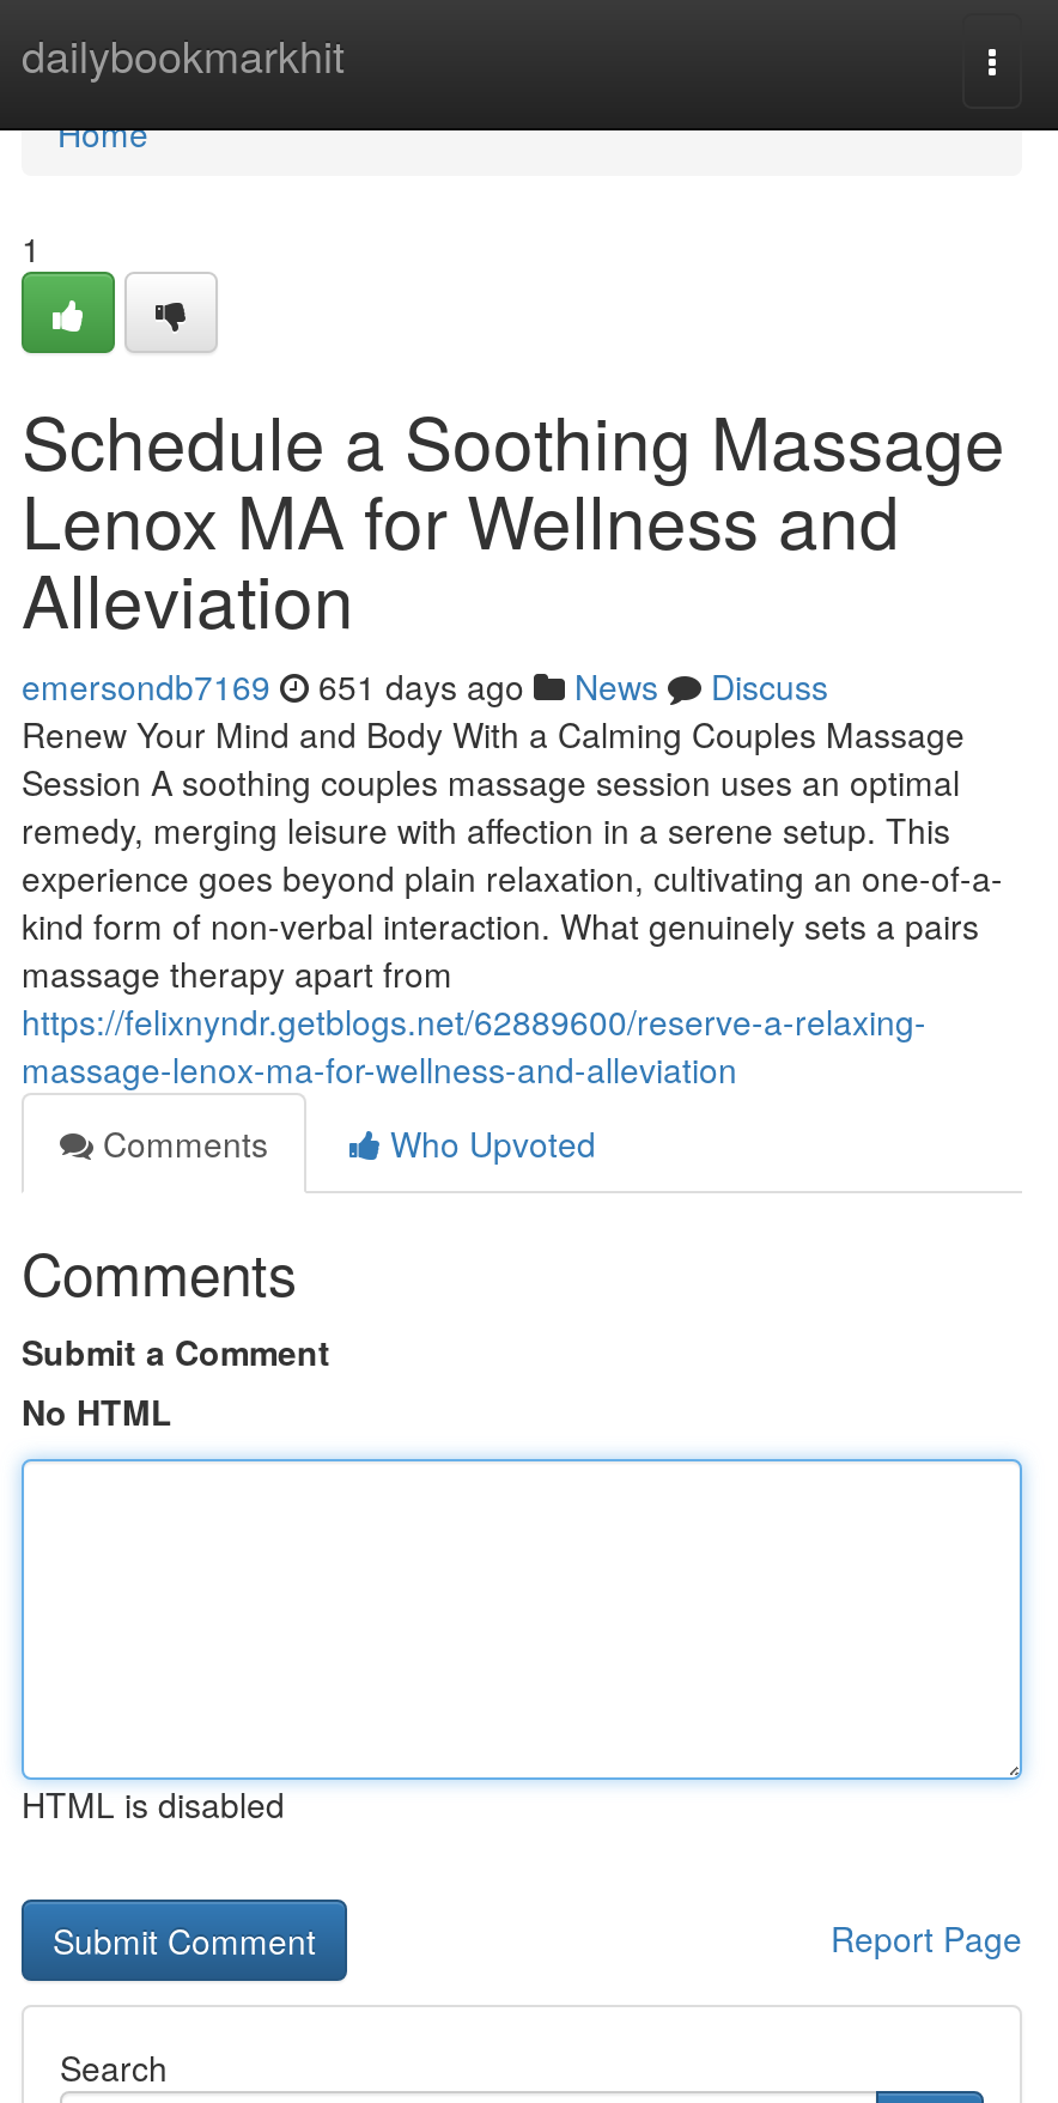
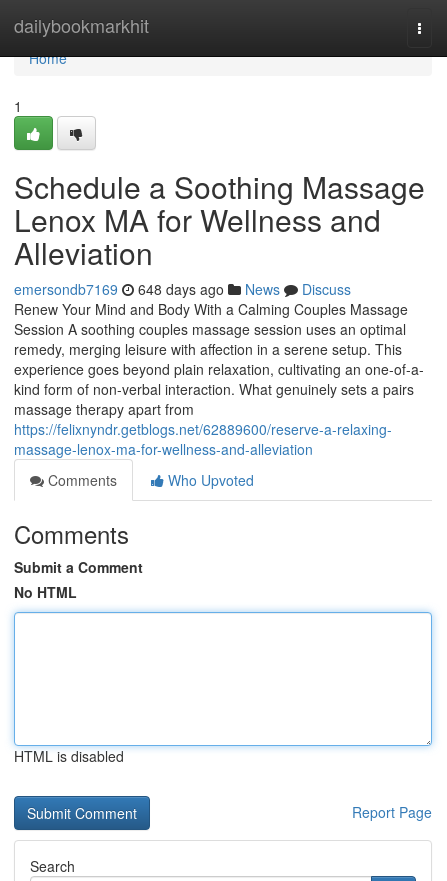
[22,662,828,710] emersondb7169 651 days ago News Discuss -> [14,279,351,299] emersondb7169 648 days ago News Discuss

